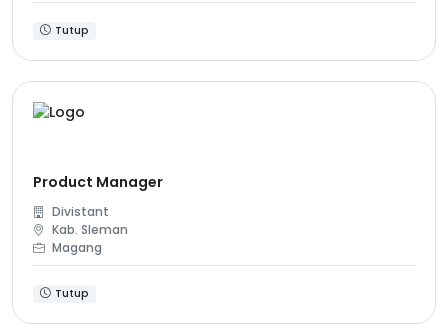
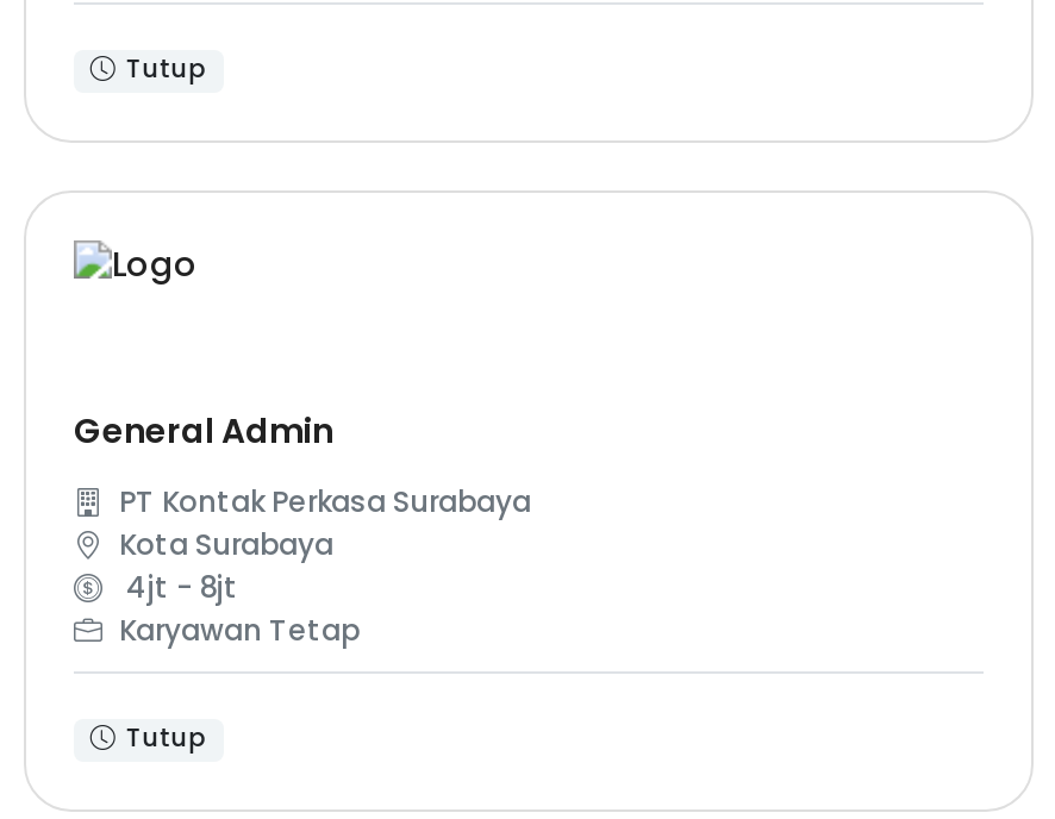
[33,172,163,192] Product Manager -> [74,407,333,455] General Admin
[52,203,128,256] Divistant | Kab. Sleman | Magang -> [119,481,531,650] PT Kontak Perkasa Surabaya | Kota Surabaya | 4jt - 8jt | Karyawan Tetap

